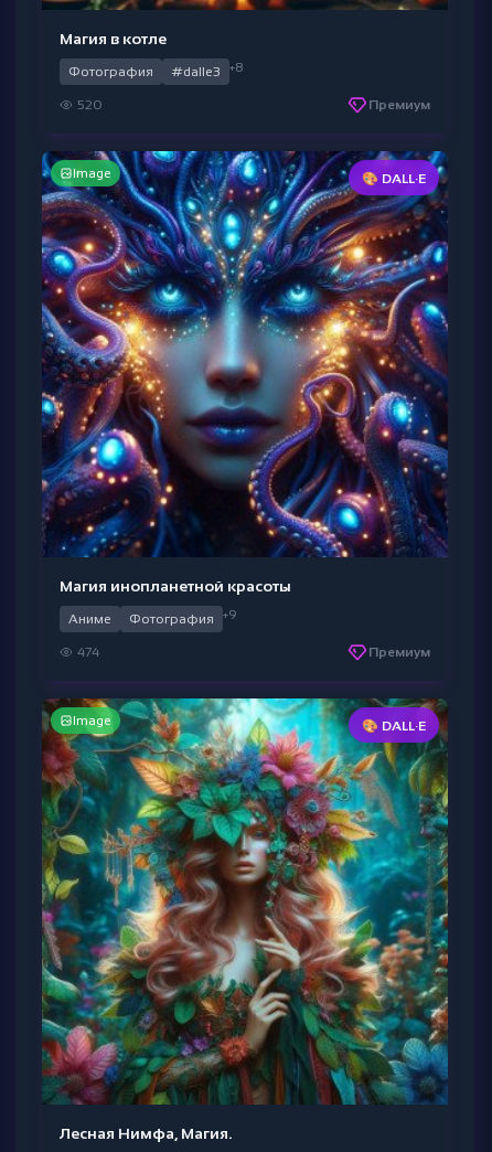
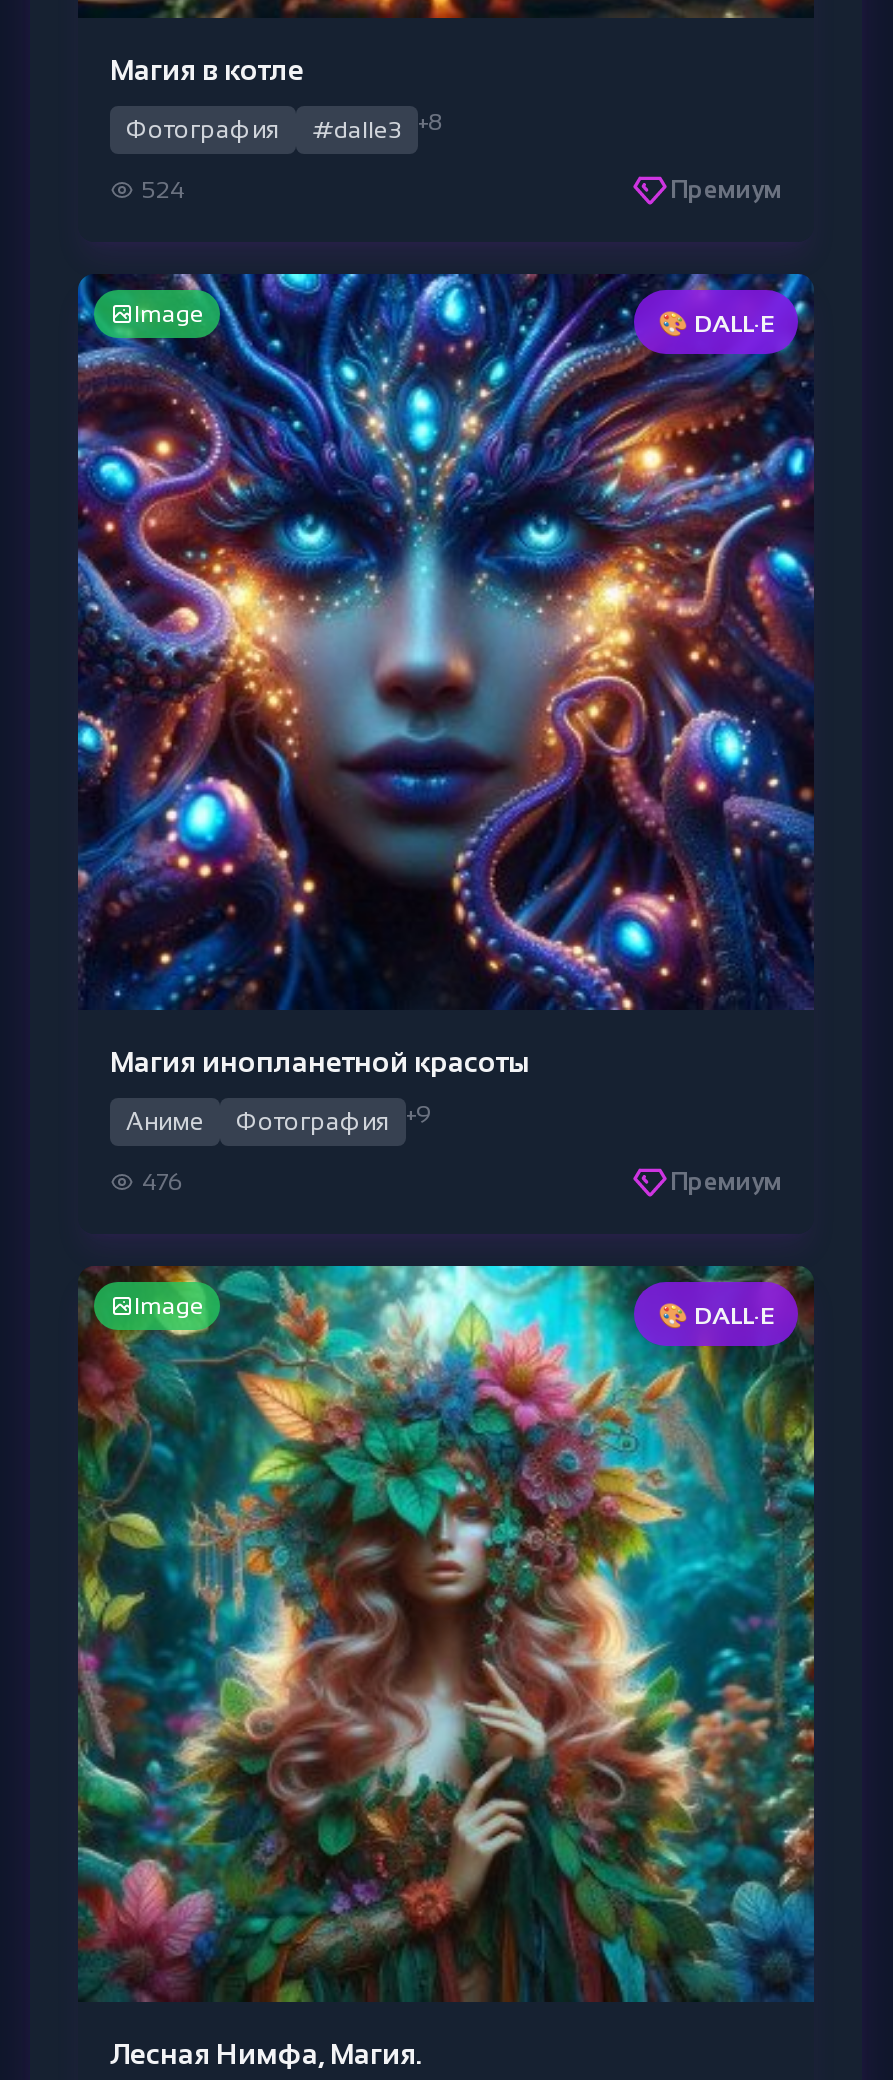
[77,98,103,113] 520 -> [142,177,184,205] 524
[77,645,99,660] 474 -> [142,1169,182,1197] 476

